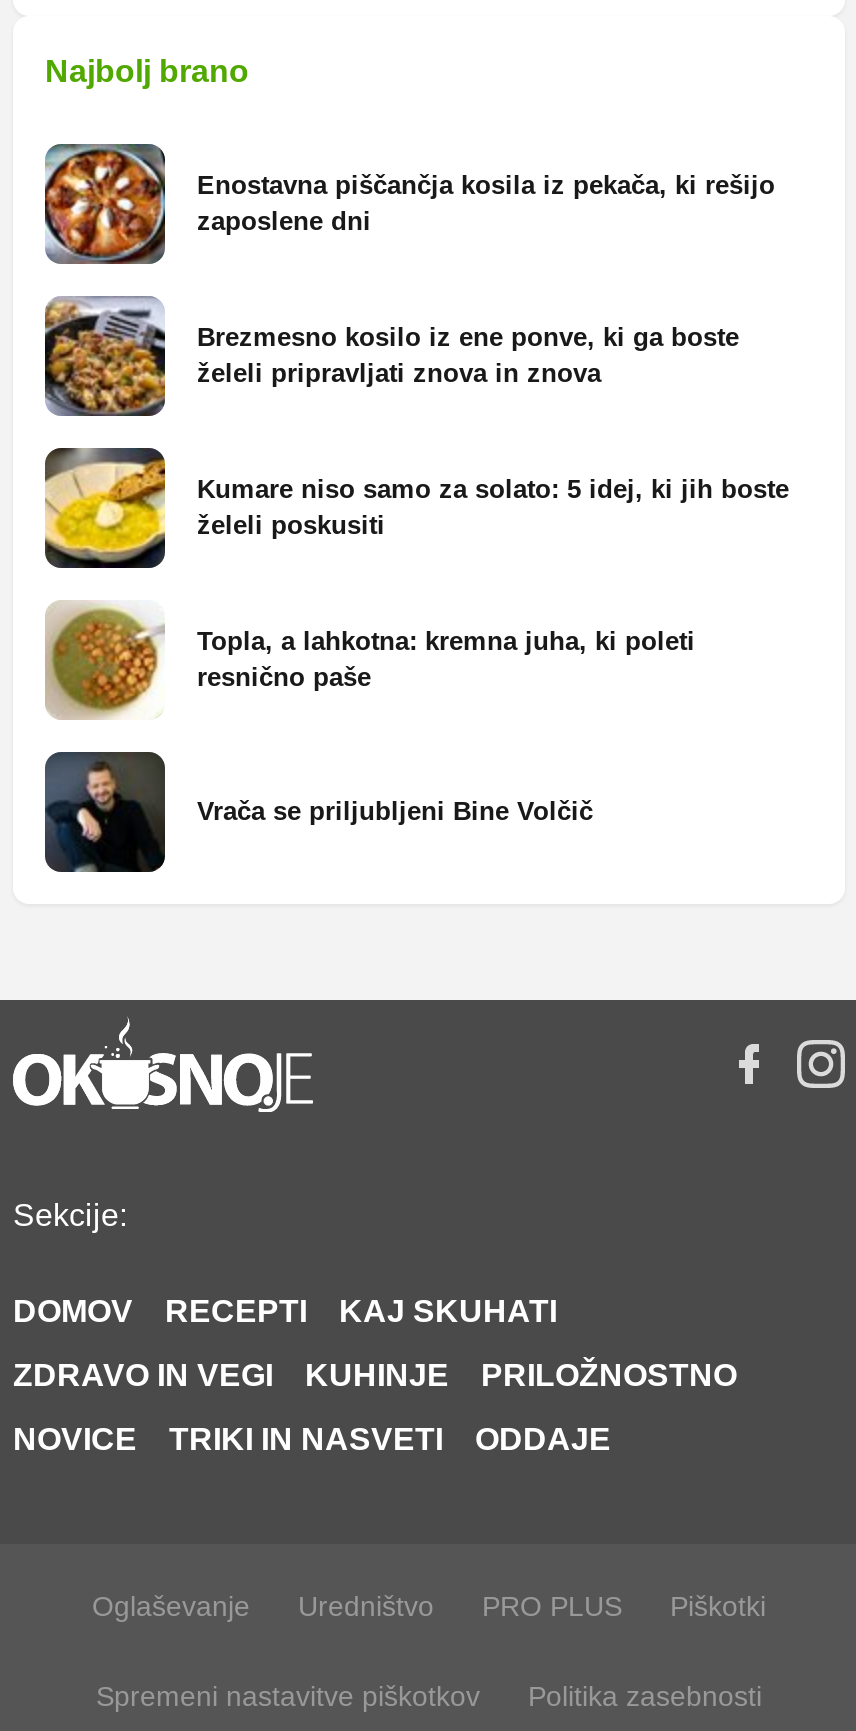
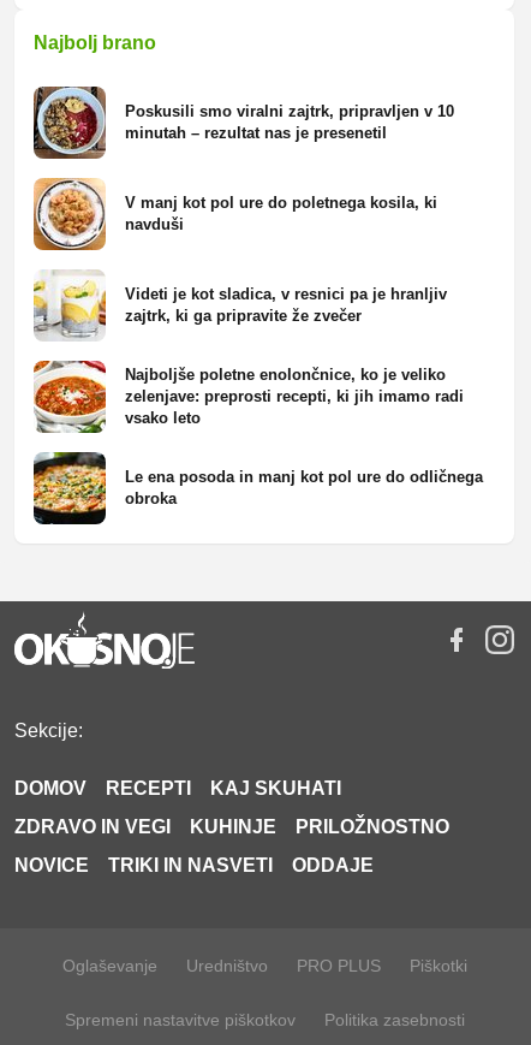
[45,144,775,264] [image] | Enostavna piščančja kosila iz pekača, ki rešijo | zaposlene dni -> [32,85,454,159] [image] | Poskusili smo viralni zajtrk, pripravljen v 10 | minutah – rezultat nas je presenetil
[43,294,739,418] [image] | Brezmesno kosilo iz ene ponve, ki ga boste | želeli pripravljati znova in znova -> [32,177,437,251] [image] | V manj kot pol ure do poletnega kosila, ki | navduši
[43,446,789,570] [image] | Kumare niso samo za solato: 5 idej, ki jih boste | želeli poskusiti -> [32,269,447,342] [image] | Videti je kot sladica, v resnici pa je hranljiv | zajtrk, ki ga pripravite že zvečer
[45,600,695,720] [image] | Topla, a lahkotna: kremna juha, ki poleti | resnično paše -> [34,360,464,434] [image] | Najboljše poletne enolončnice, ko je veliko | zelenjave: preprosti recepti, ki jih imamo radi | vsako leto
[43,750,593,874] [image] | Vrača se priljubljeni Bine Volčič -> [32,451,483,526] [image] | Le ena posoda in manj kot pol ure do odličnega | obroka

